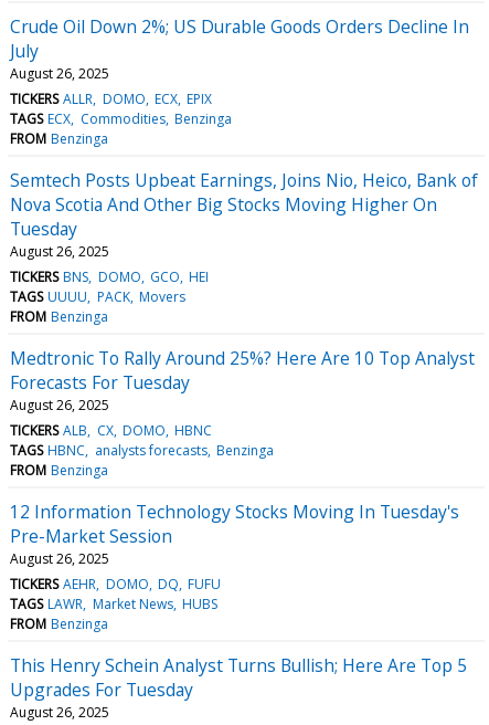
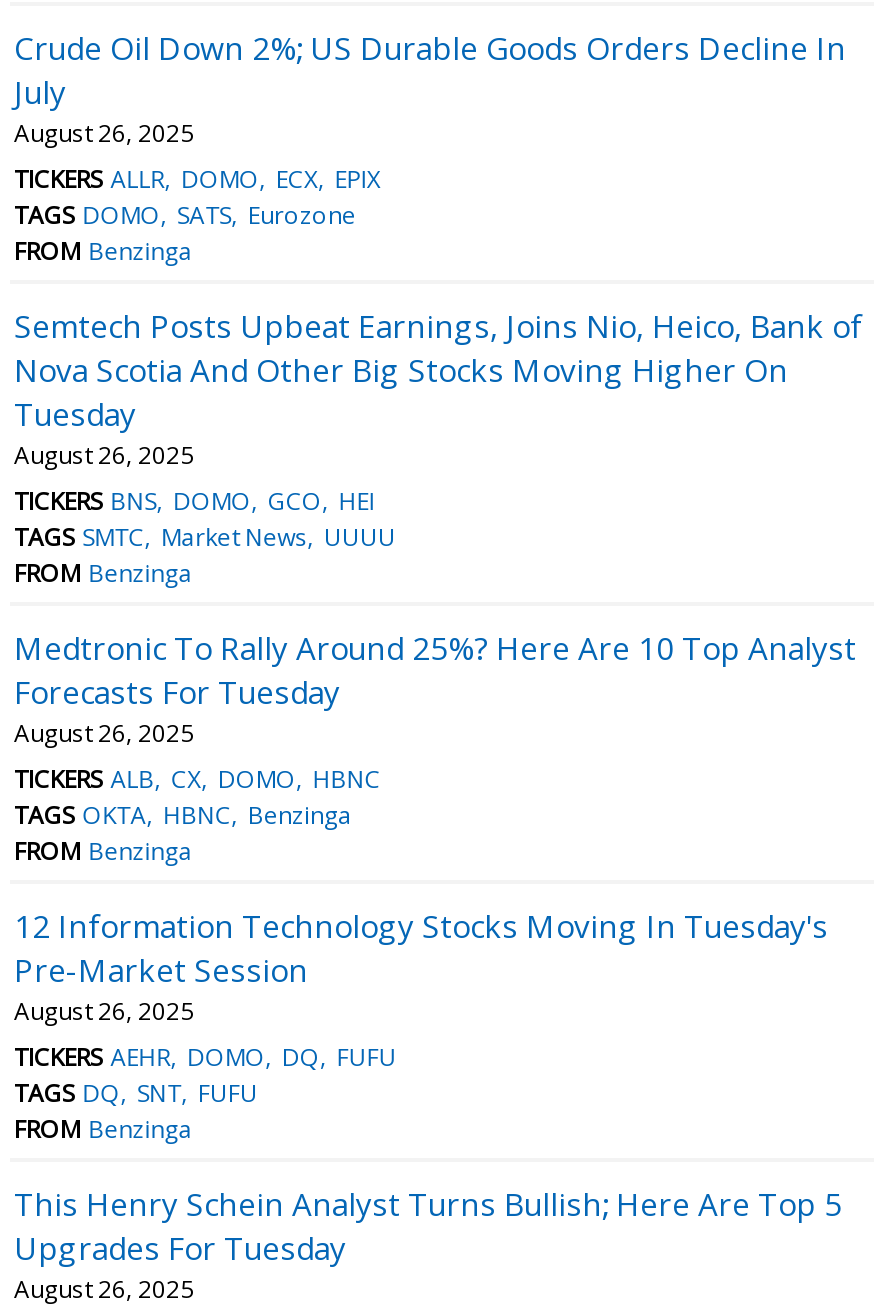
[10,109,232,128] TAGS ECX Commodities Benzinga -> [14,198,356,232] TAGS DOMO SATS Eurozone
[10,287,185,306] TAGS UUUU PACK Movers -> [14,520,396,554] TAGS SMTC Market News UUUU
[10,441,274,460] TAGS HBNC analysts forecasts Benzinga -> [14,798,352,832] TAGS OKTA HBNC Benzinga
[10,594,217,613] TAGS LAWR Market News HUBS -> [14,1076,258,1110] TAGS DQ SNT FUFU

